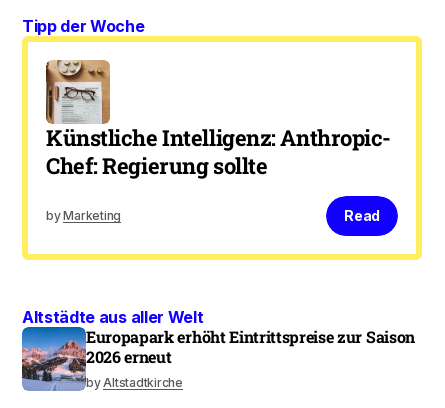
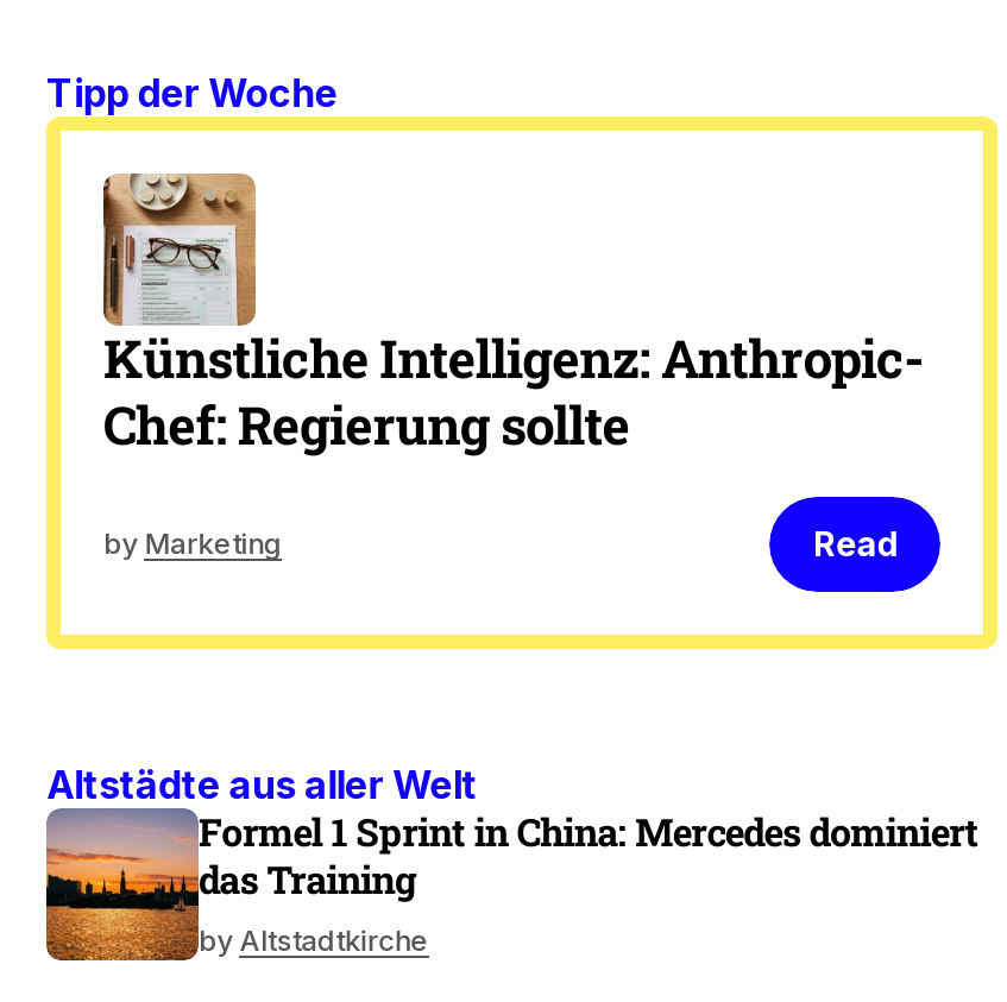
[21,326,415,392] [image] | Europapark erhöht Eintrittspreise zur Saison | 2026 erneut -> [44,806,978,963] [image] | Formel 1 Sprint in China: Mercedes dominiert | das Training

